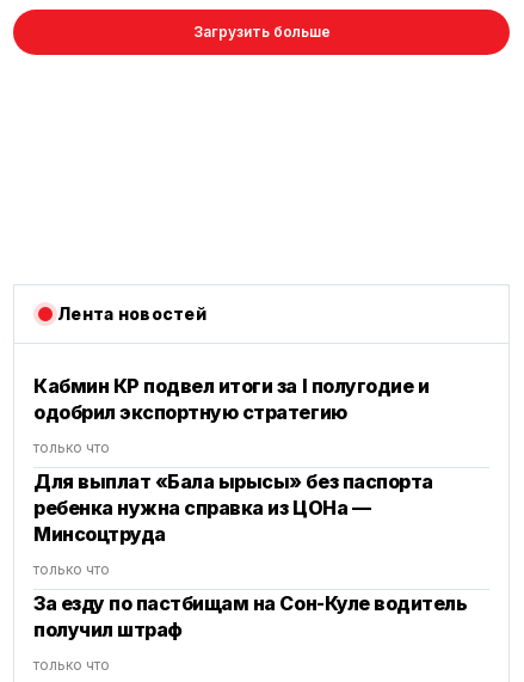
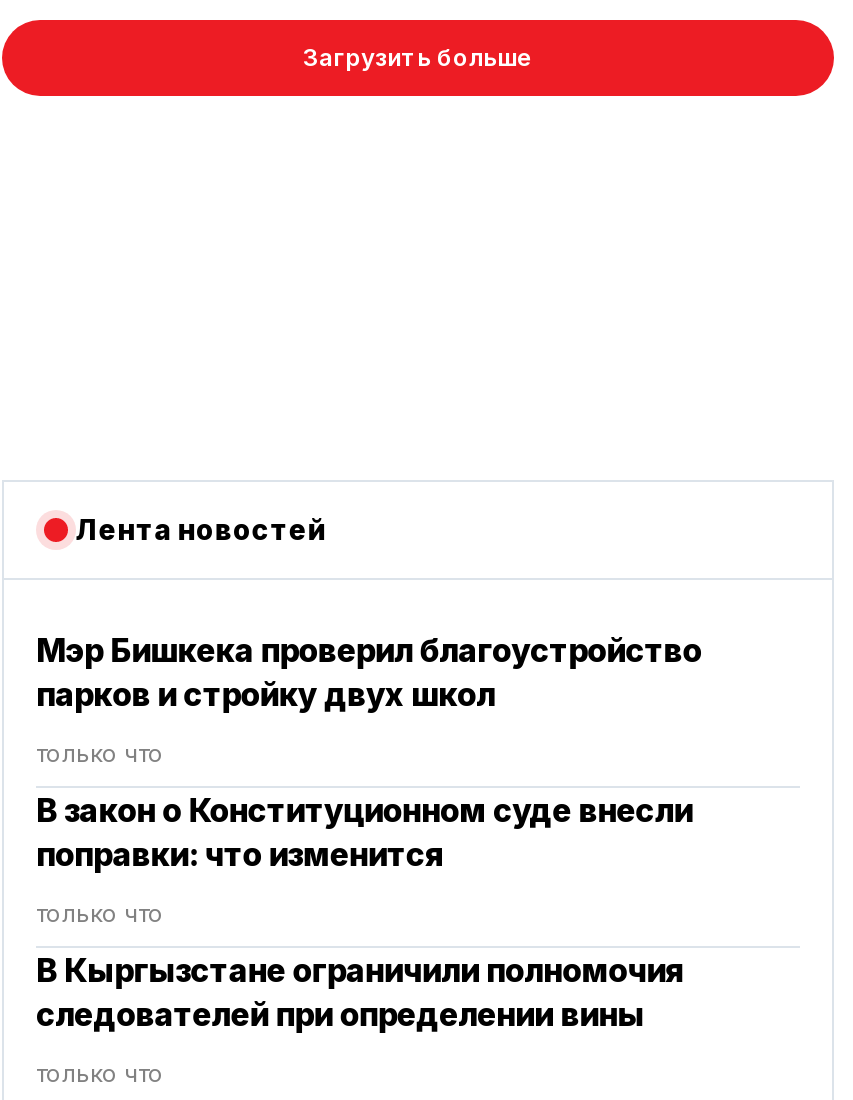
[33,373,429,424] Кабмин КР подвел итоги за I полугодие и | одобрил экспортную стратегию -> [36,629,701,713] Мэр Бишкека проверил благоустройство | парков и стройку двух школ
[33,469,433,545] Для выплат «Бала ырысы» без паспорта | ребенка нужна справка из ЦОНа — | Минсоцтруда -> [36,789,692,873] В закон о Конституционном суде внесли | поправки: что изменится
[33,591,467,641] За езду по пастбищам на Сон-Куле водитель | получил штраф -> [36,949,684,1033] В Кыргызстане ограничили полномочия | следователей при определении вины

